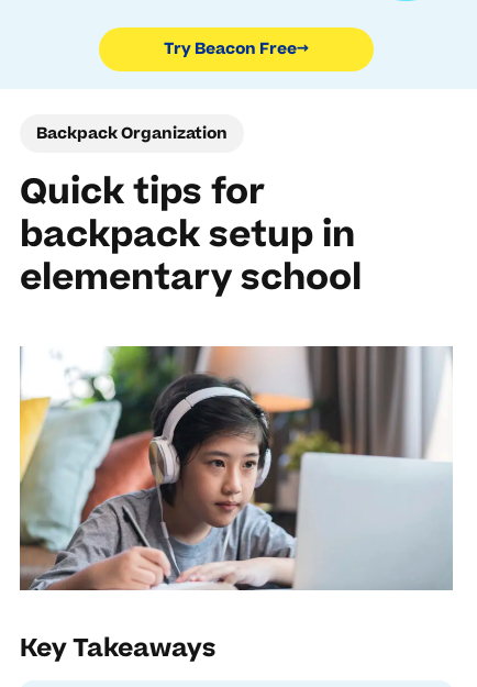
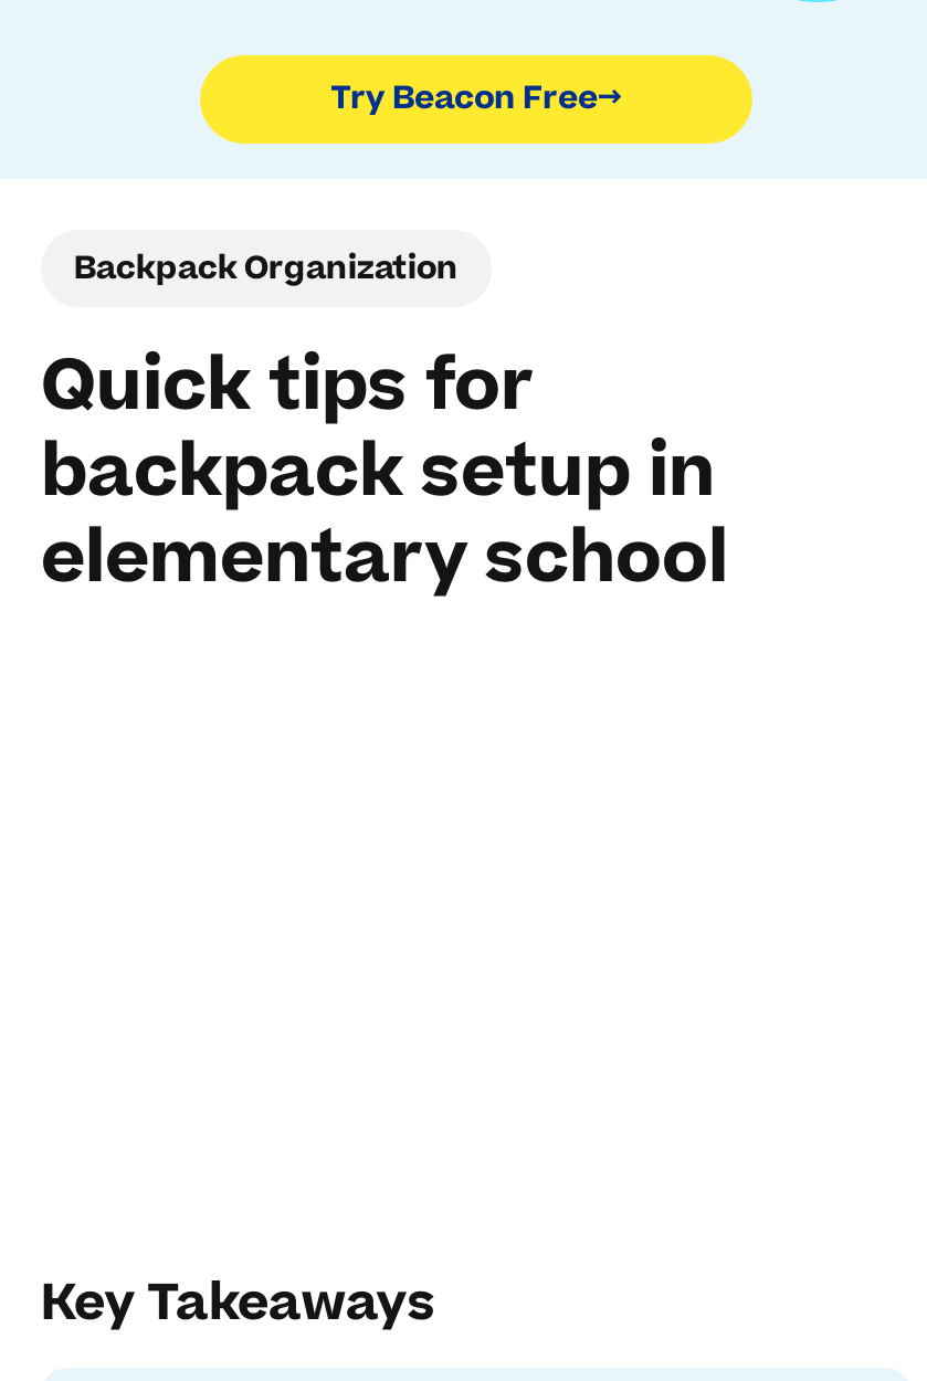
[19,345,454,591] [image] -> none

